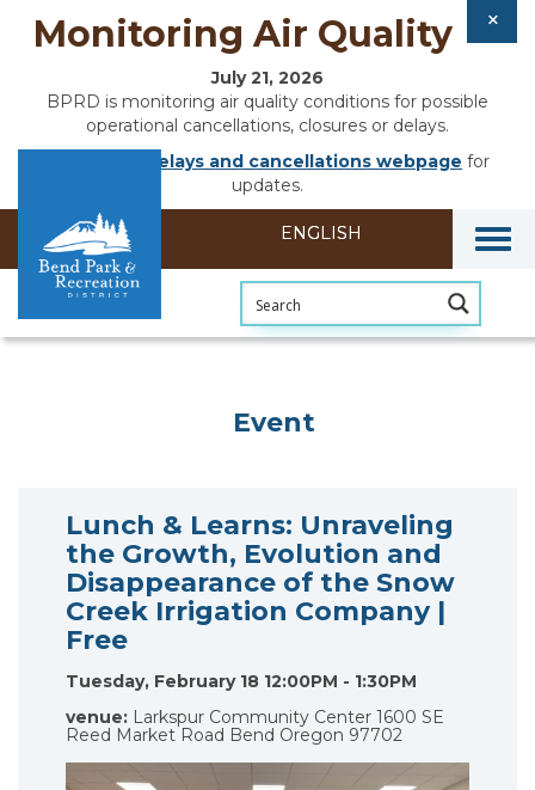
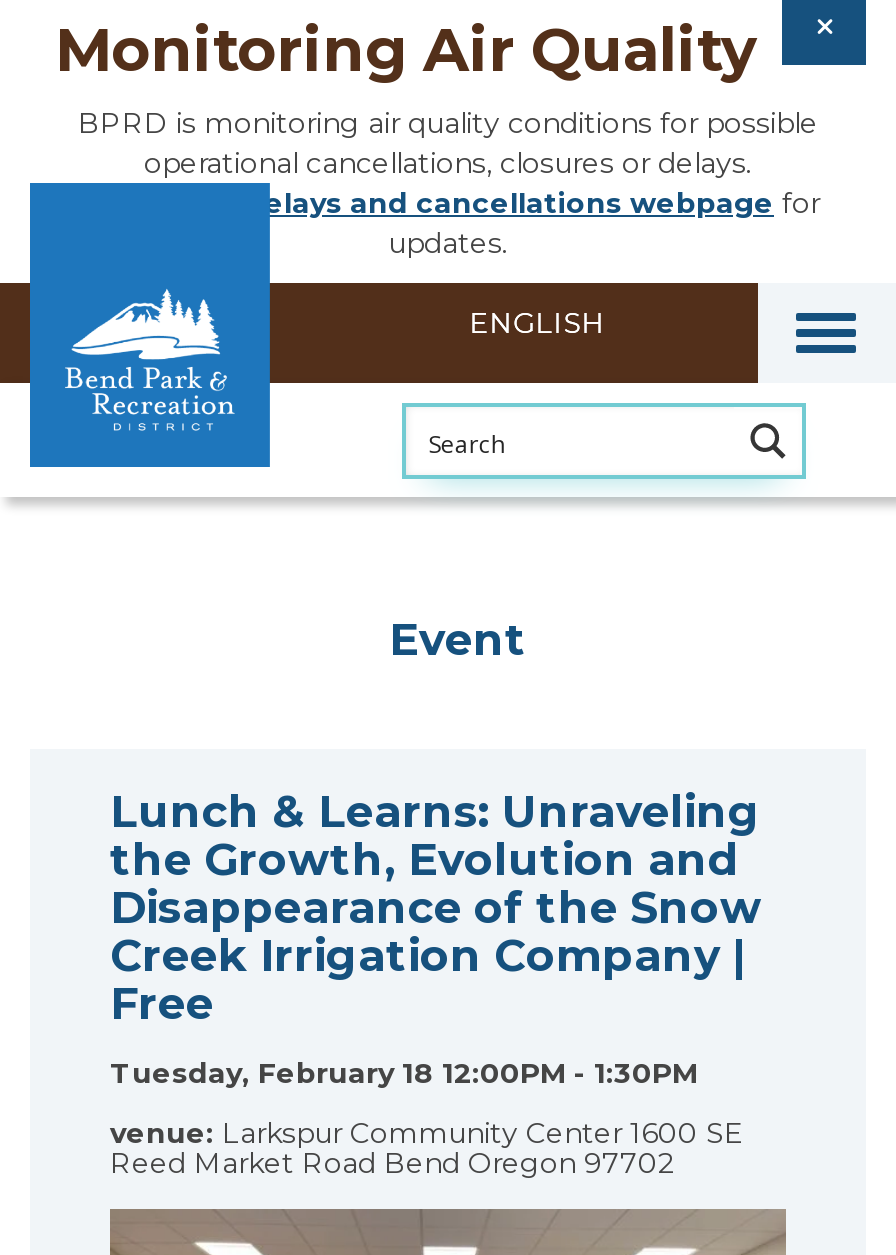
[211,67,324,88] July 21, 2026 -> none

